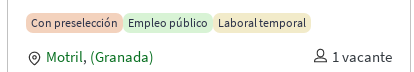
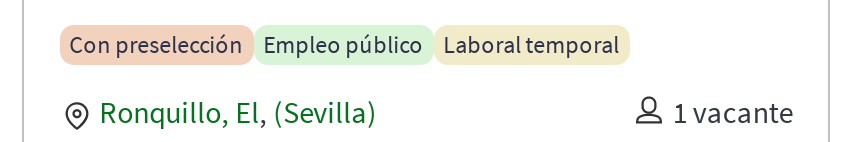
[46,47,154,66] Motril, (Granada) -> [99,93,377,131] Ronquillo, El, (Sevilla)

